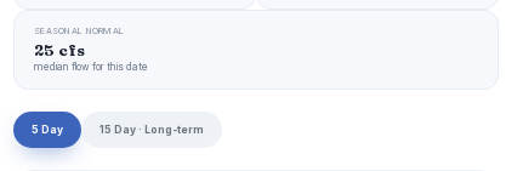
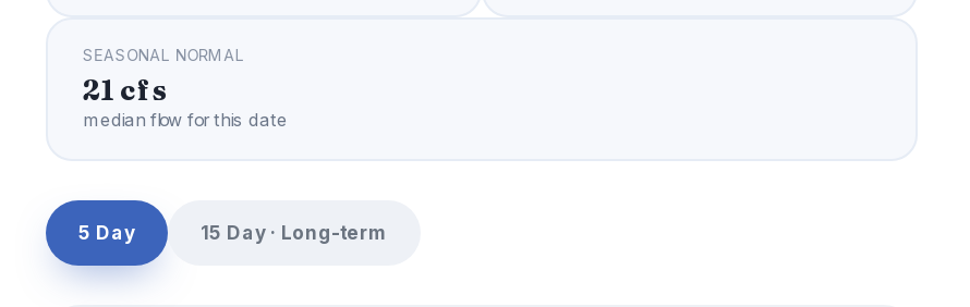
[34,40,85,59] 25 cfs -> [83,72,168,107] 21 cfs

